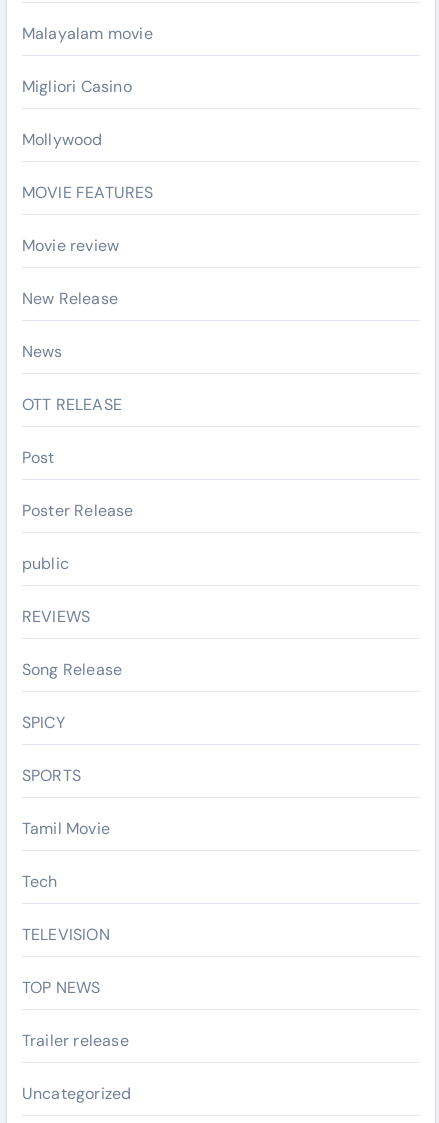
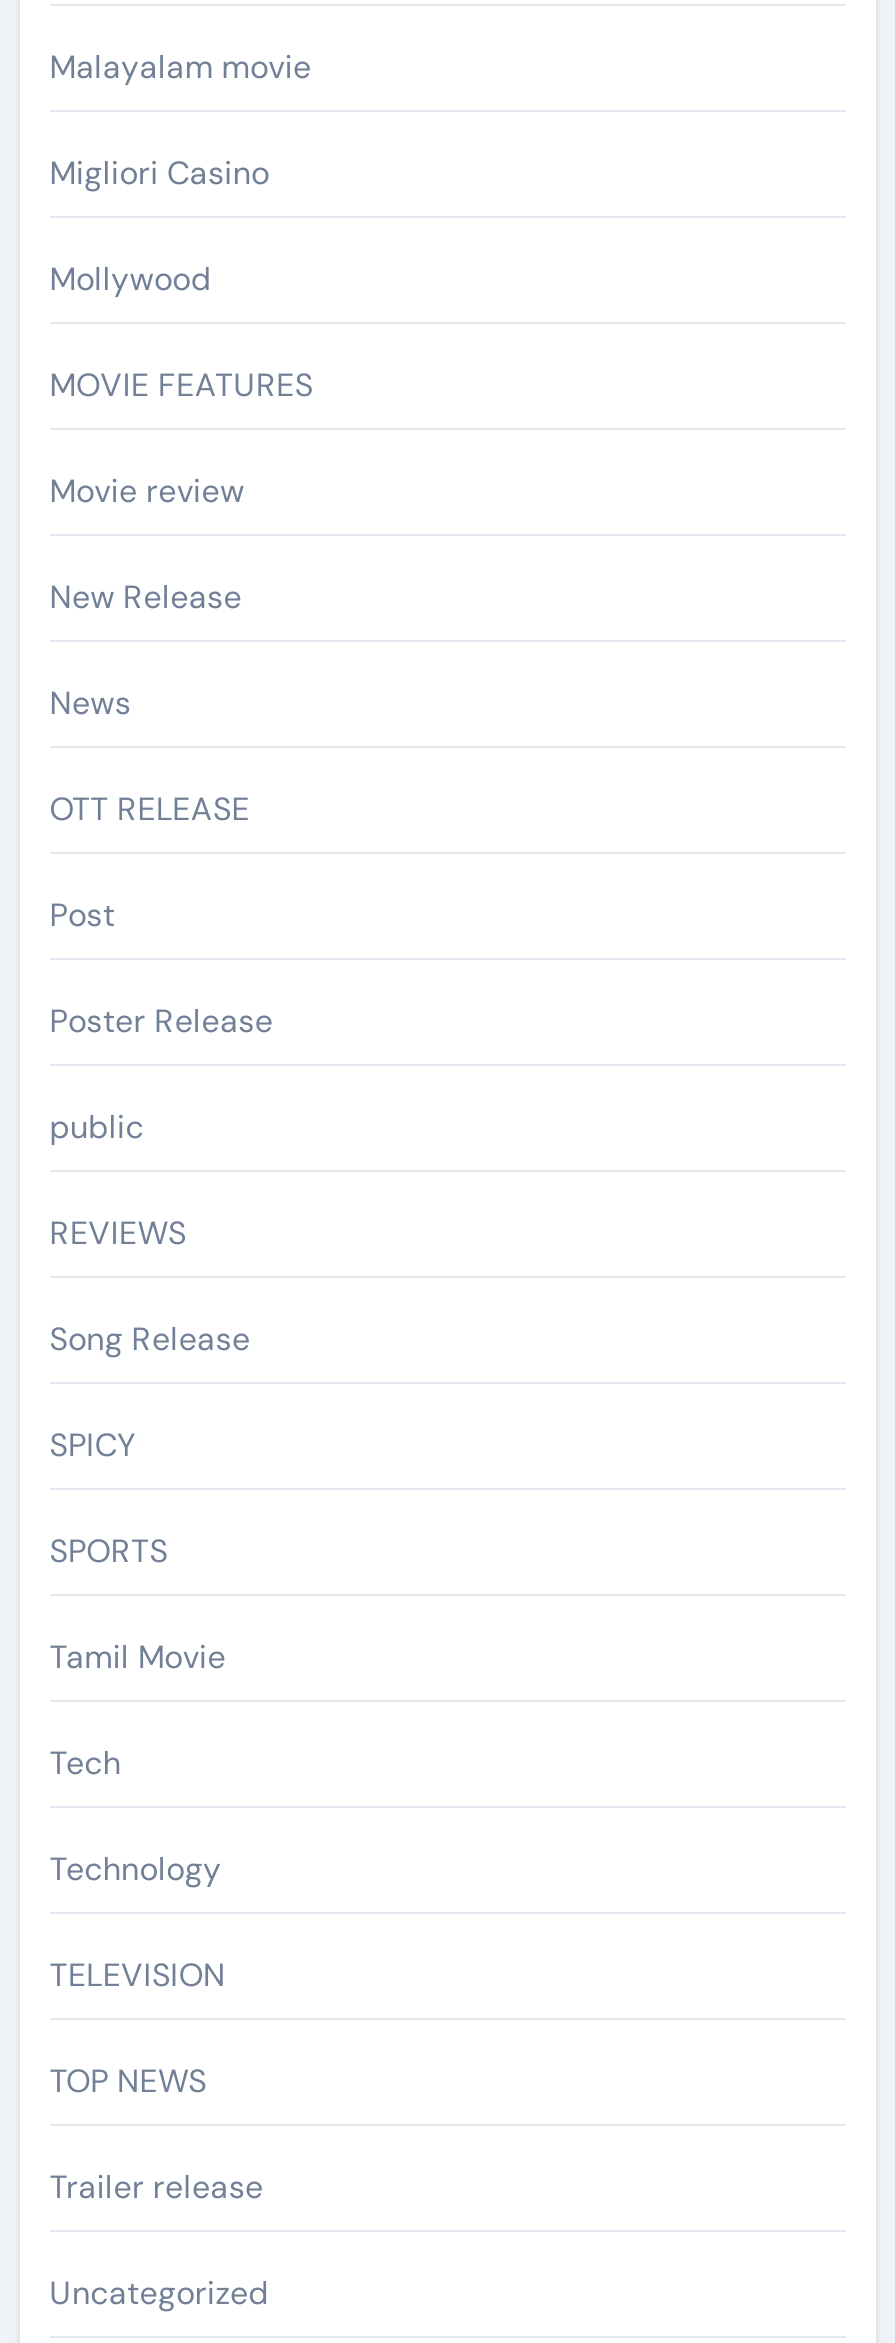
none -> [50,1848,222,1890] Technology

